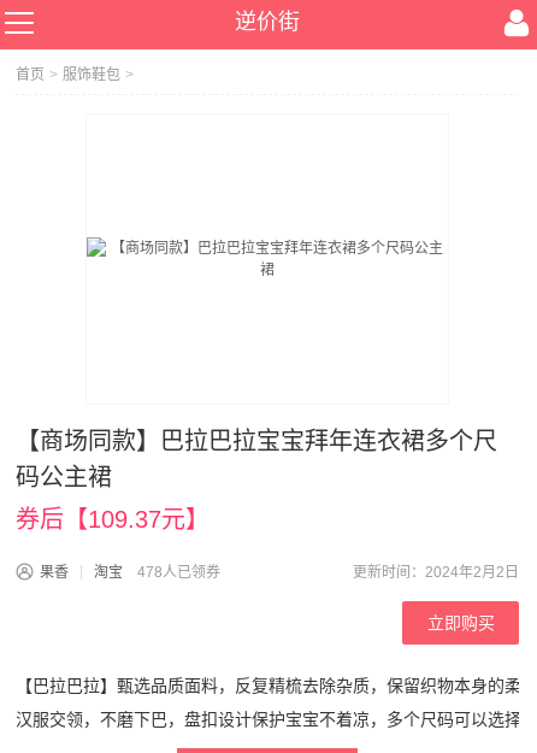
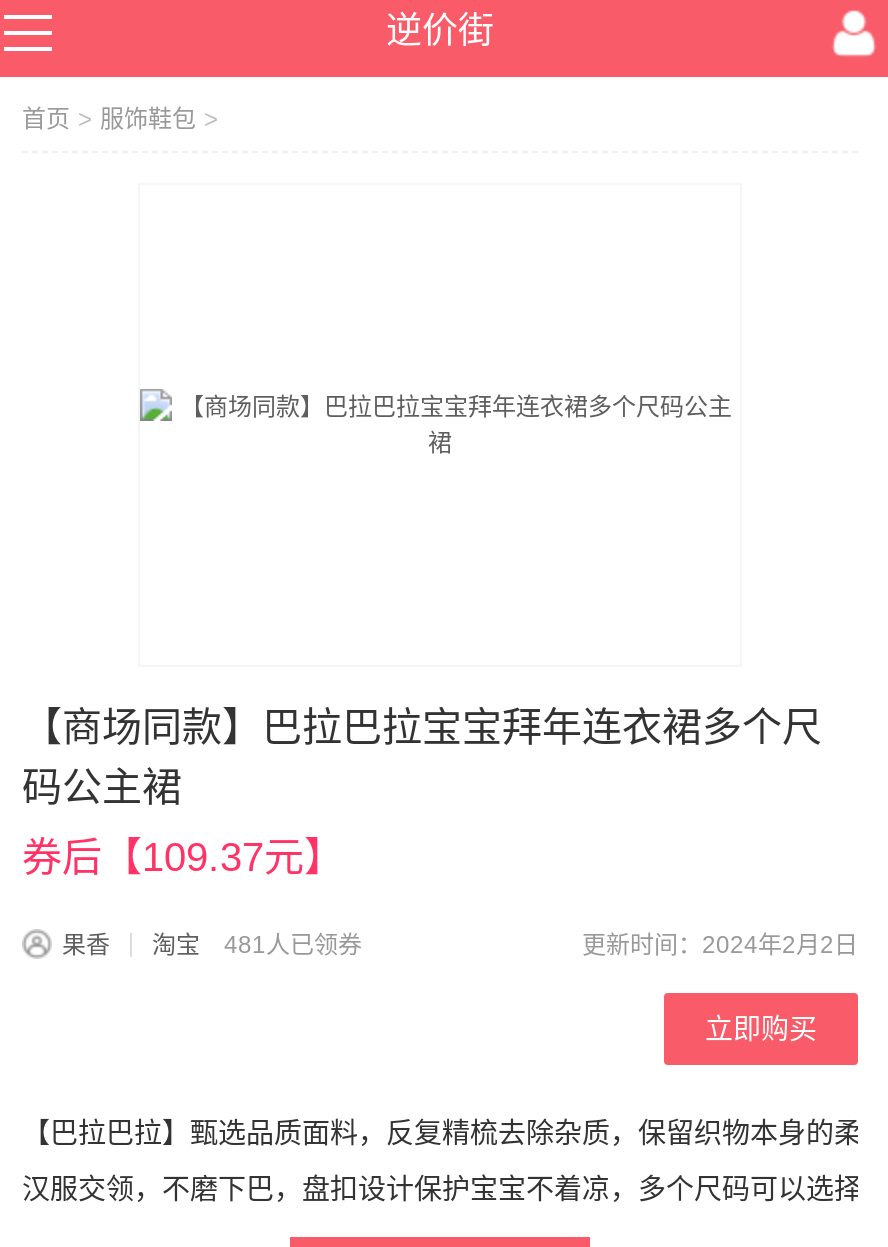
[40,564,220,581] 果香 淘宝 478人已领券 -> [62,931,362,959] 果香 淘宝 481人已领券

